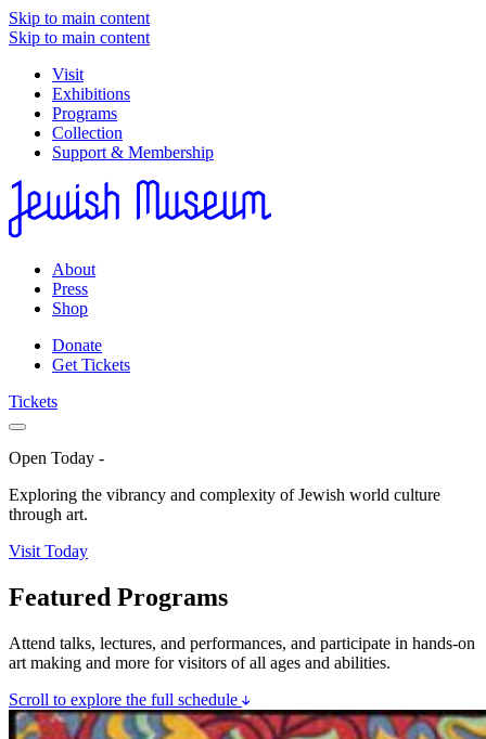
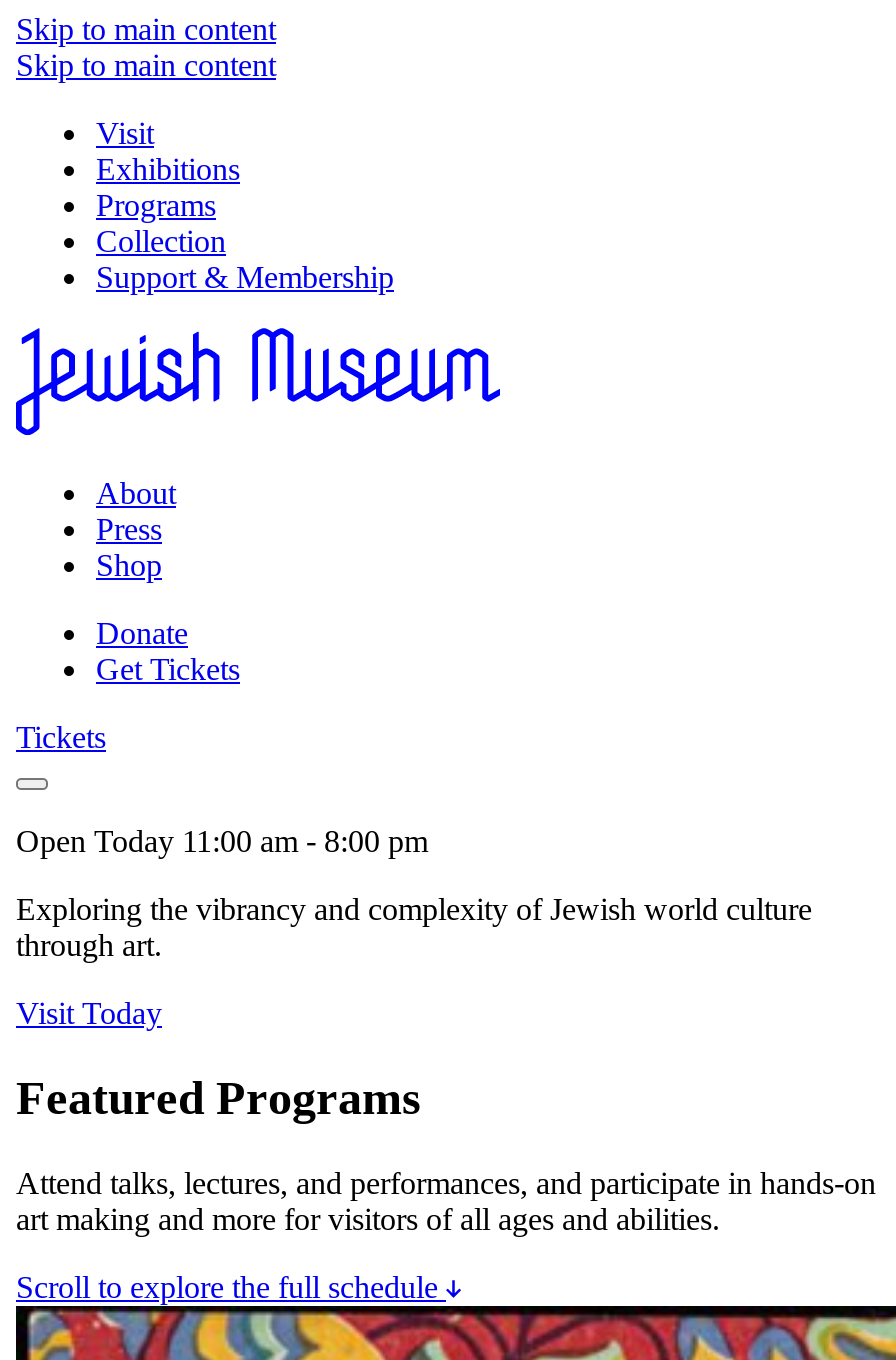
[9,449,104,467] Open Today - -> [16,824,428,858] Open Today 11:00 am - 8:00 pm

